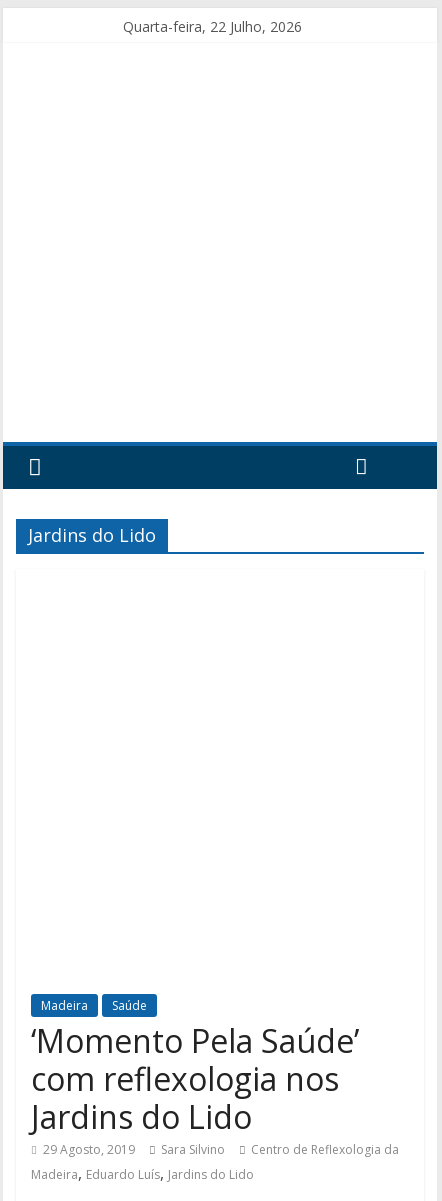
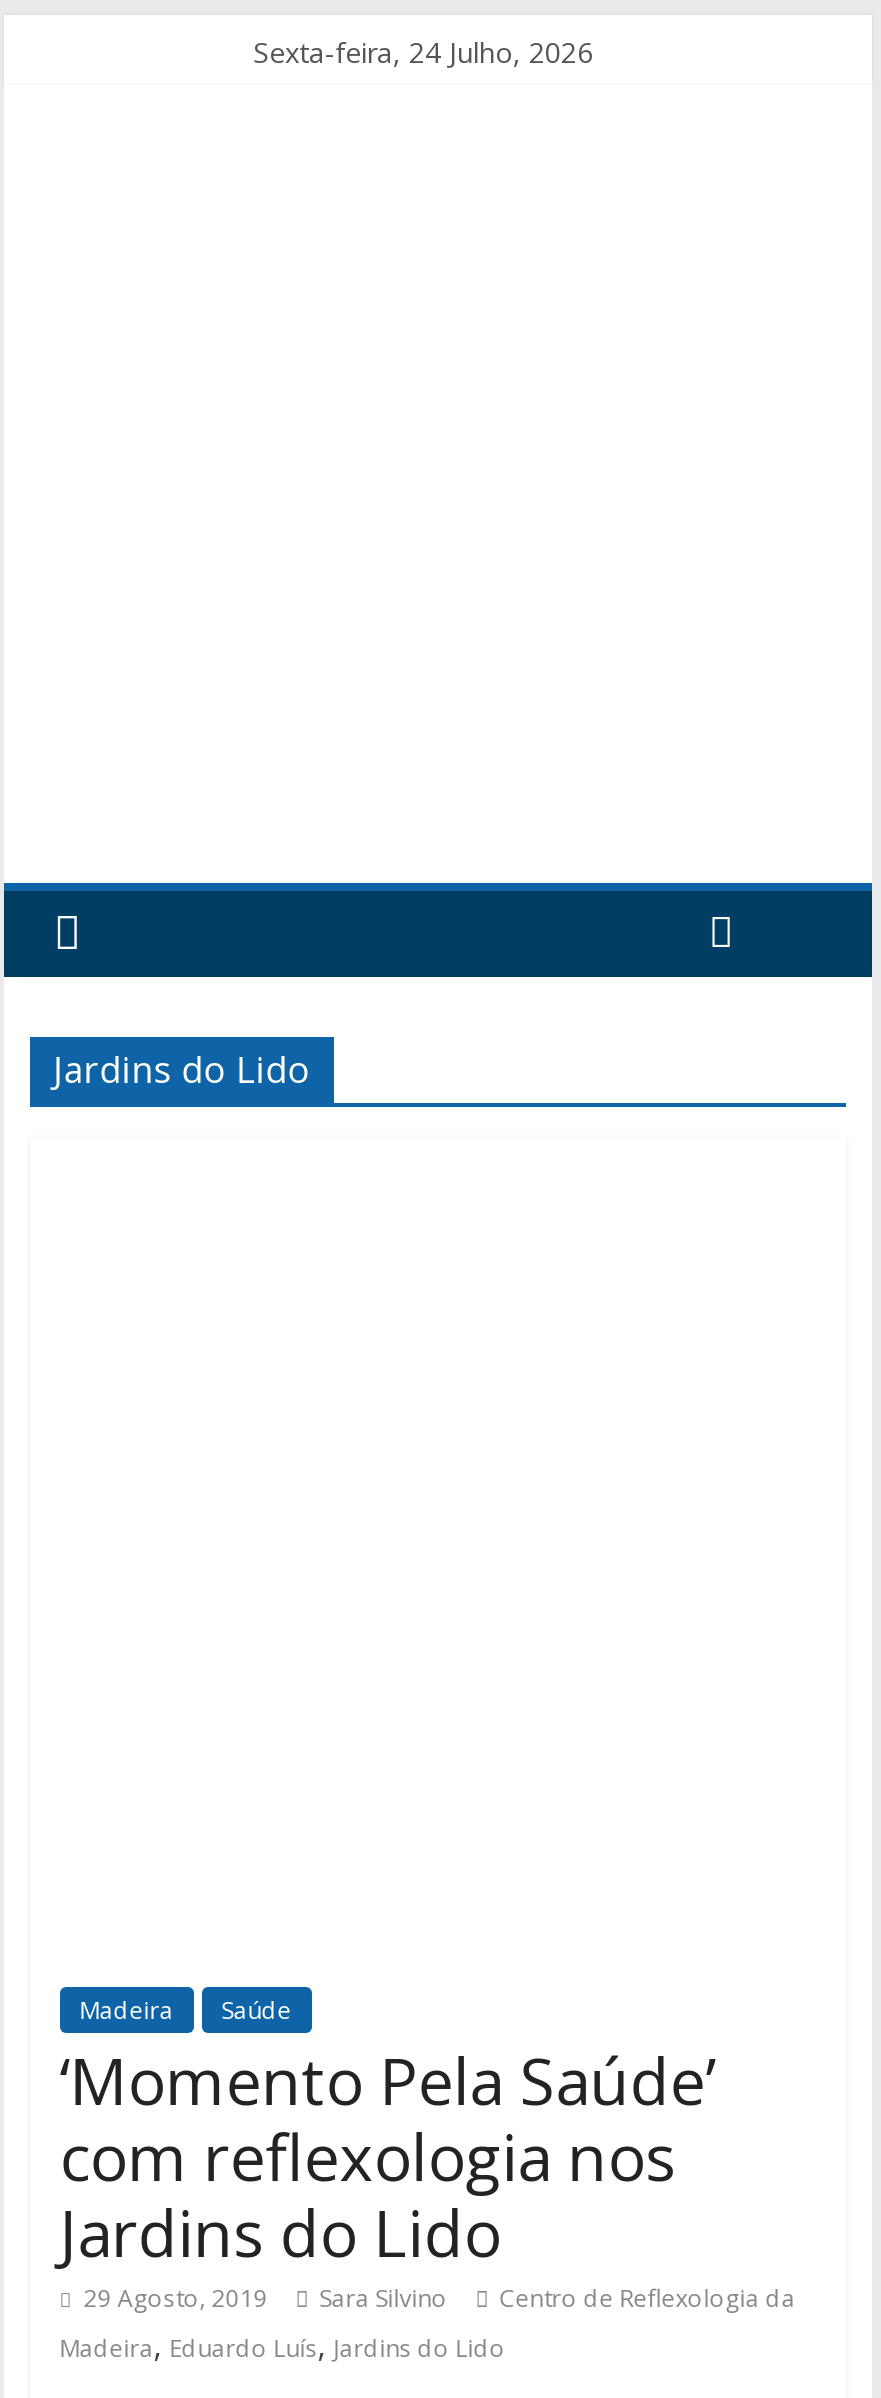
[123,17,302,36] Quarta-feira, 22 Julho, 2026 -> [253,33,593,71] Sexta-feira, 24 Julho, 2026

